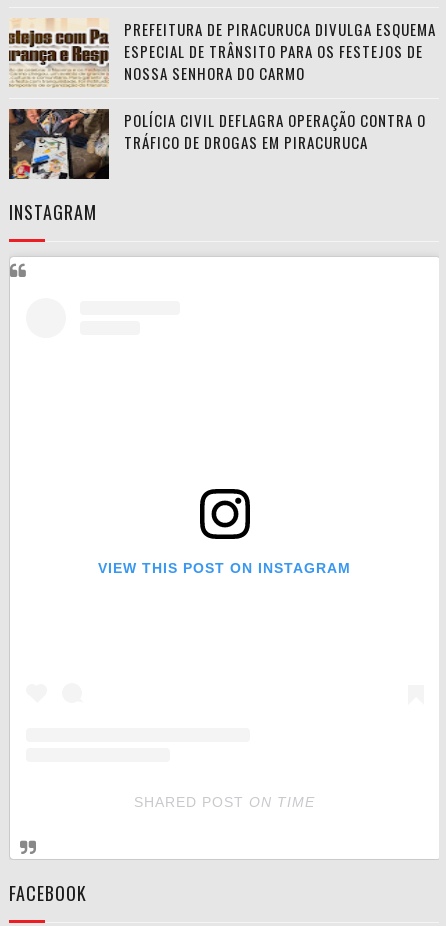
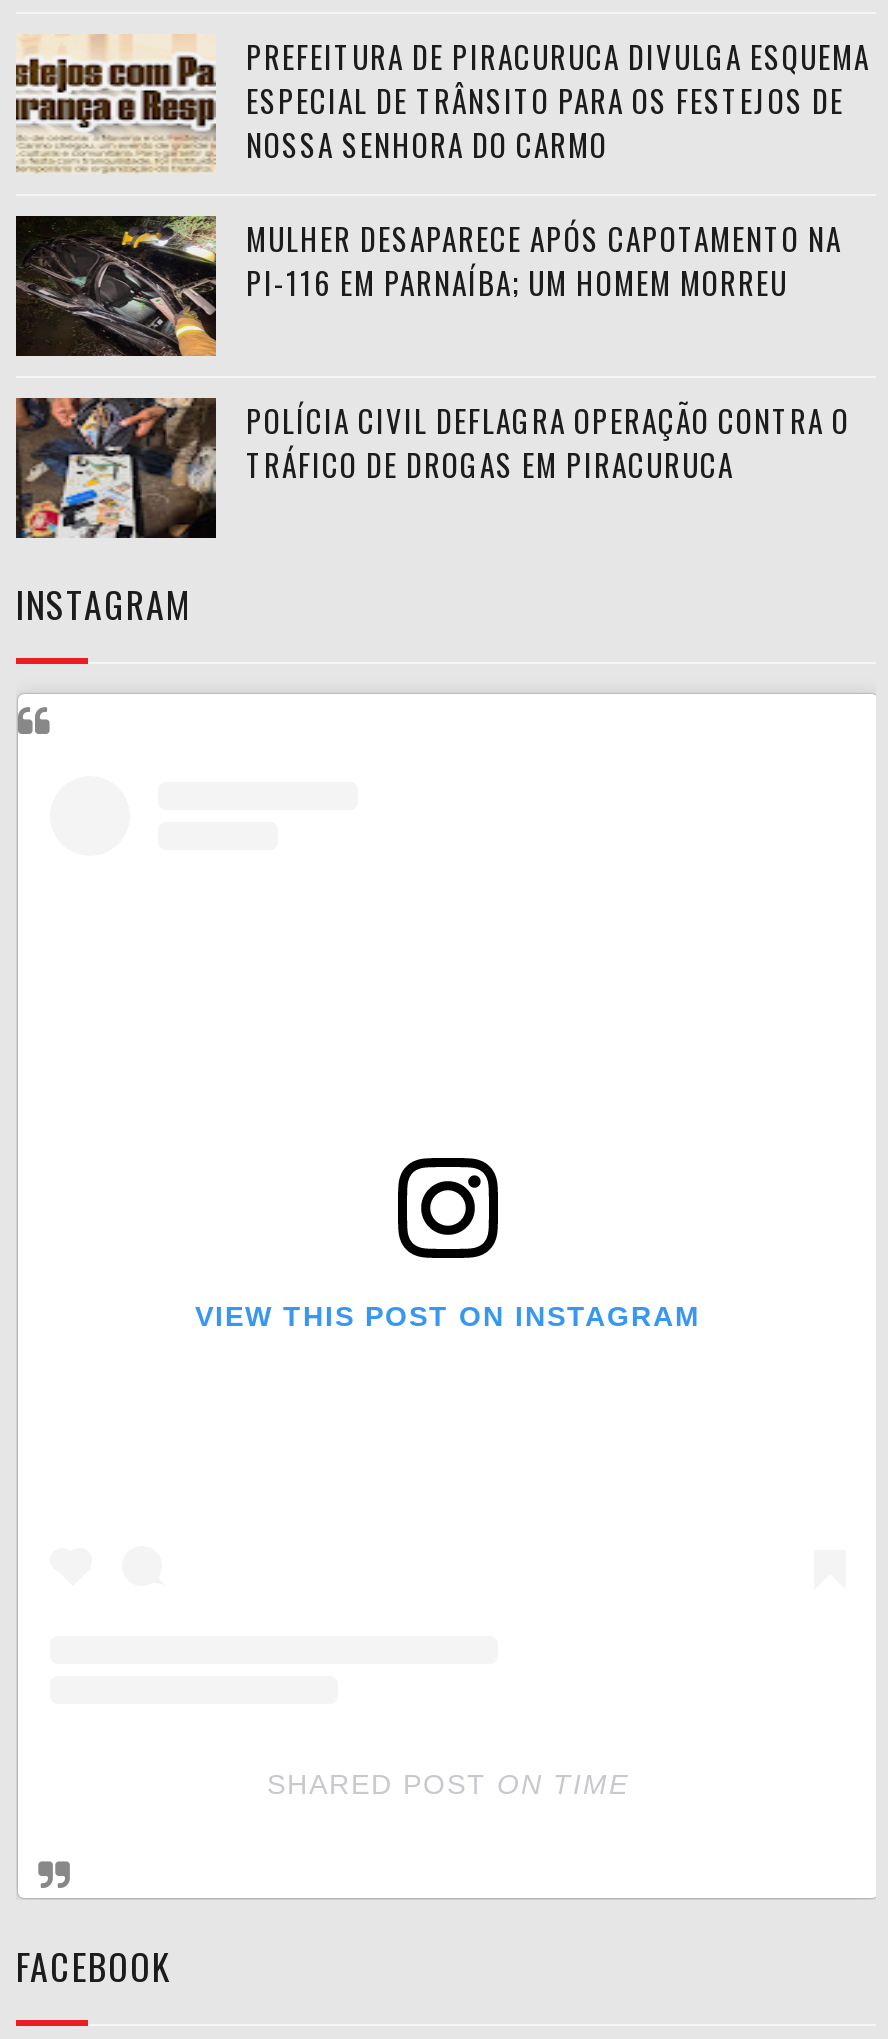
none -> [14,214,842,358] [image] | MULHER DESAPARECE APÓS CAPOTAMENTO NA | PI-116 EM PARNAÍBA; UM HOMEM MORREU

